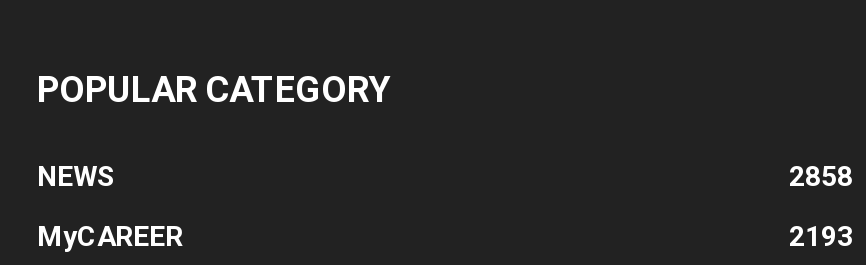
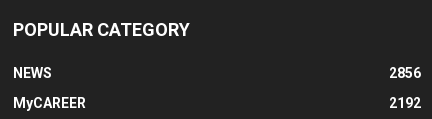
[789,160,853,192] 2858 -> [389,65,421,81] 2856
[789,220,853,252] 2193 -> [389,95,421,111] 2192

